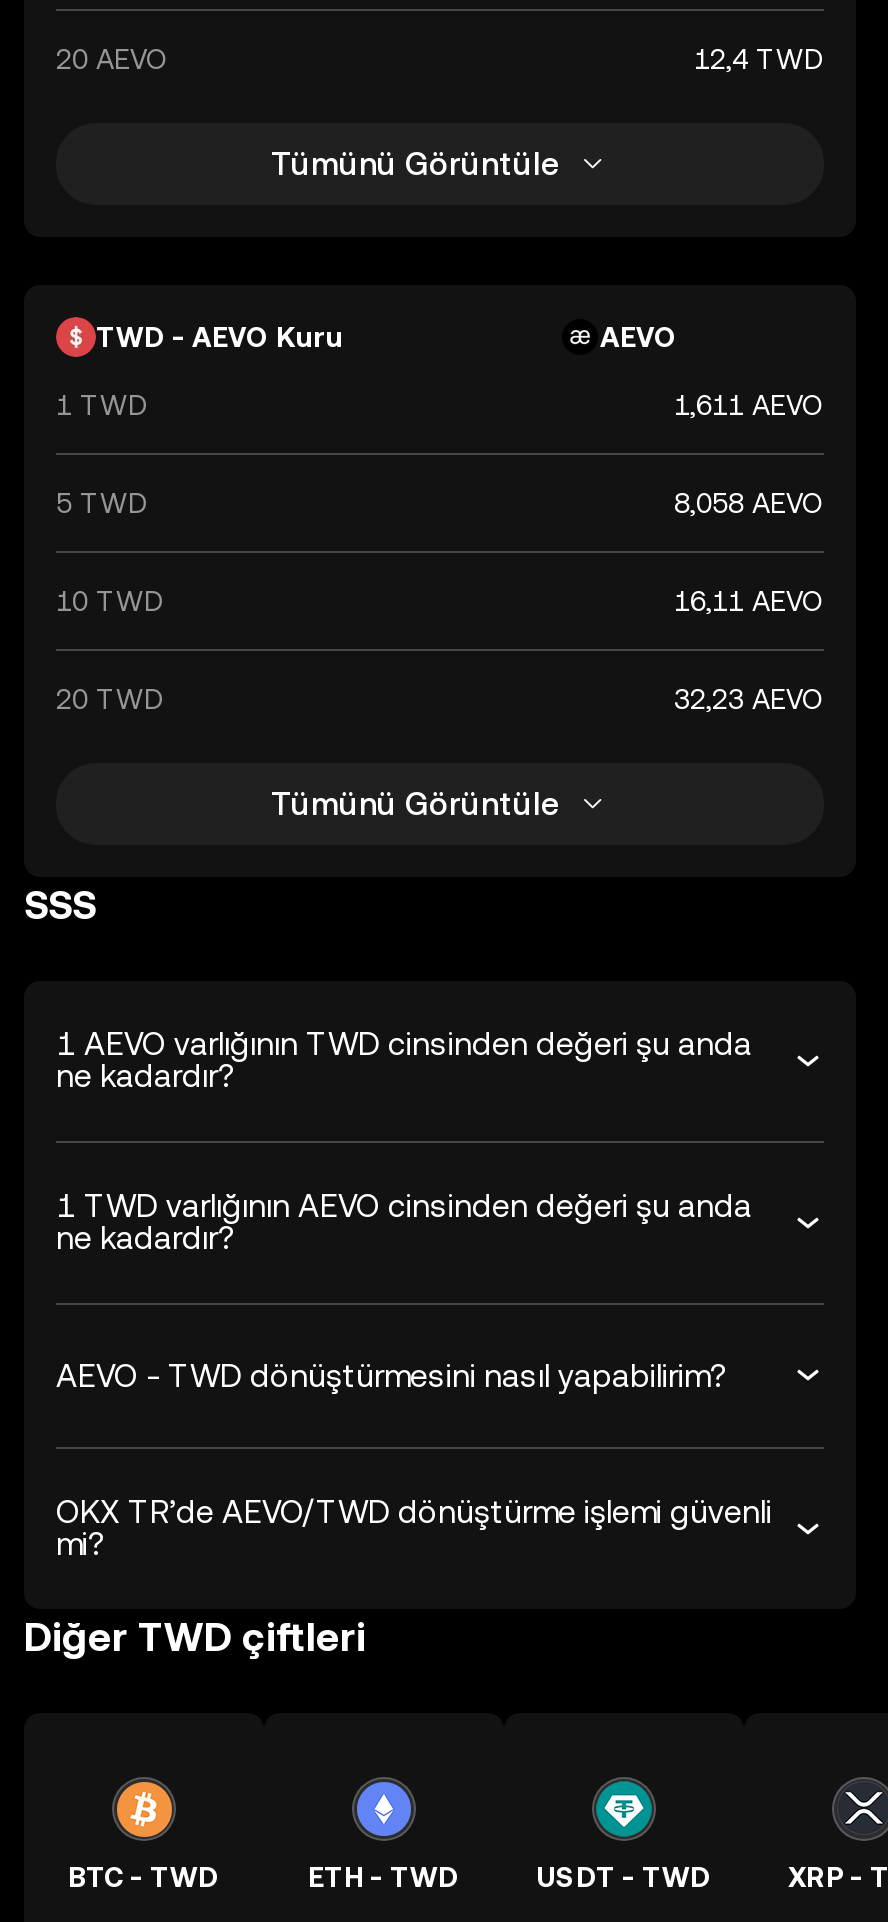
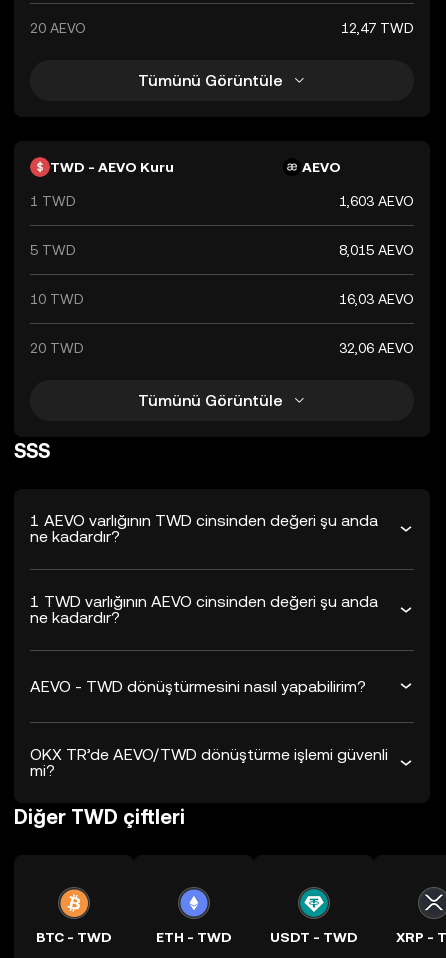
[694,43,824,75] 12,4 TWD -> [341,20,414,36] 12,47 TWD
[674,389,824,421] 1,611 AEVO -> [339,193,414,209] 1,603 AEVO
[674,487,824,519] 8,058 AEVO -> [339,242,414,258] 8,015 AEVO
[674,585,824,617] 16,11 AEVO -> [339,291,414,307] 16,03 AEVO
[674,683,824,715] 32,23 AEVO -> [339,340,414,356] 32,06 AEVO

